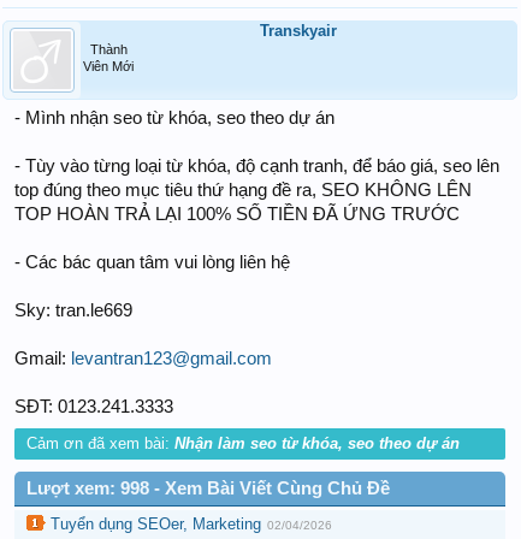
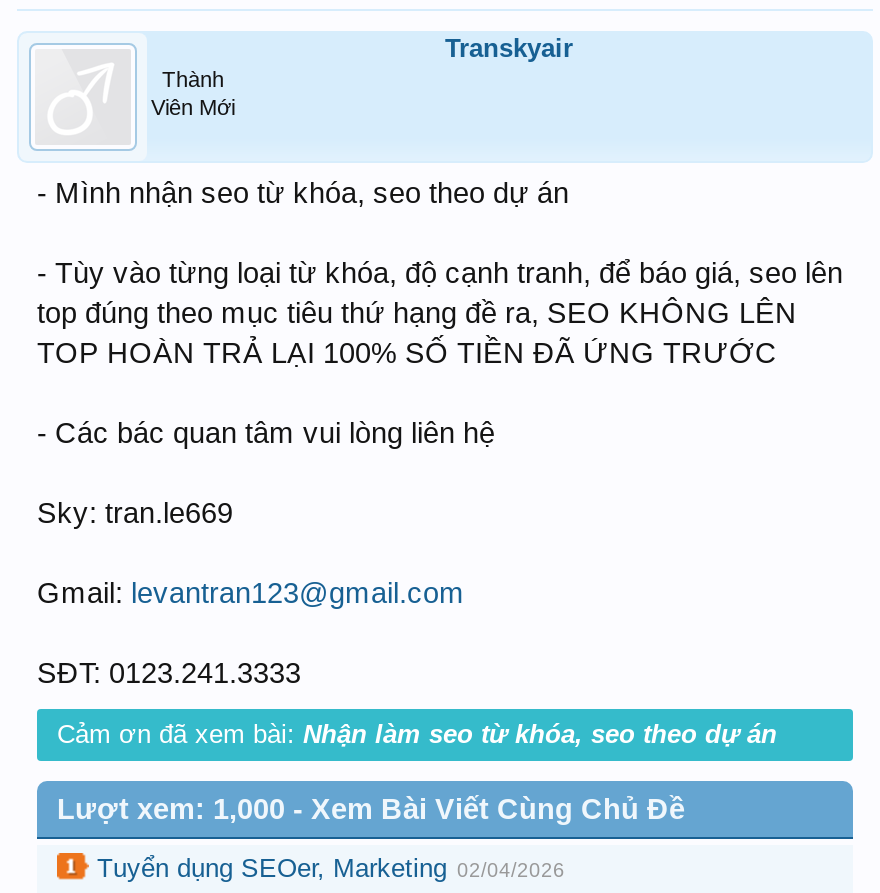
[26,479,390,498] Lượt xem: 998 - Xem Bài Viết Cùng Chủ Đề -> [57,793,685,825] Lượt xem: 1,000 - Xem Bài Viết Cùng Chủ Đề

